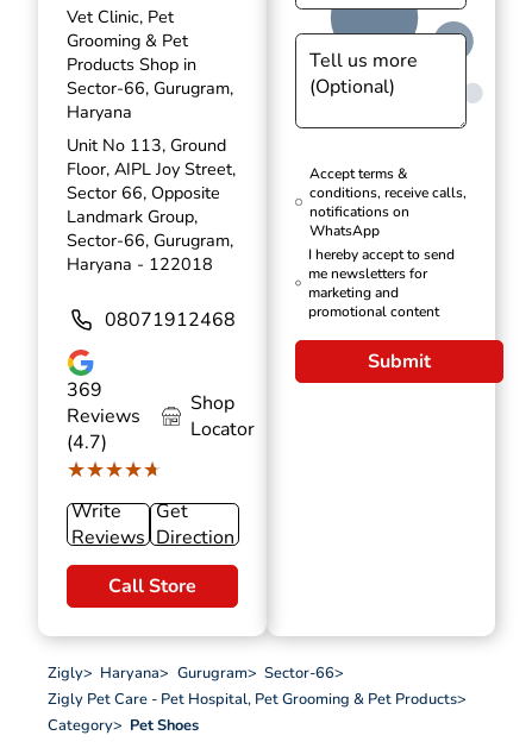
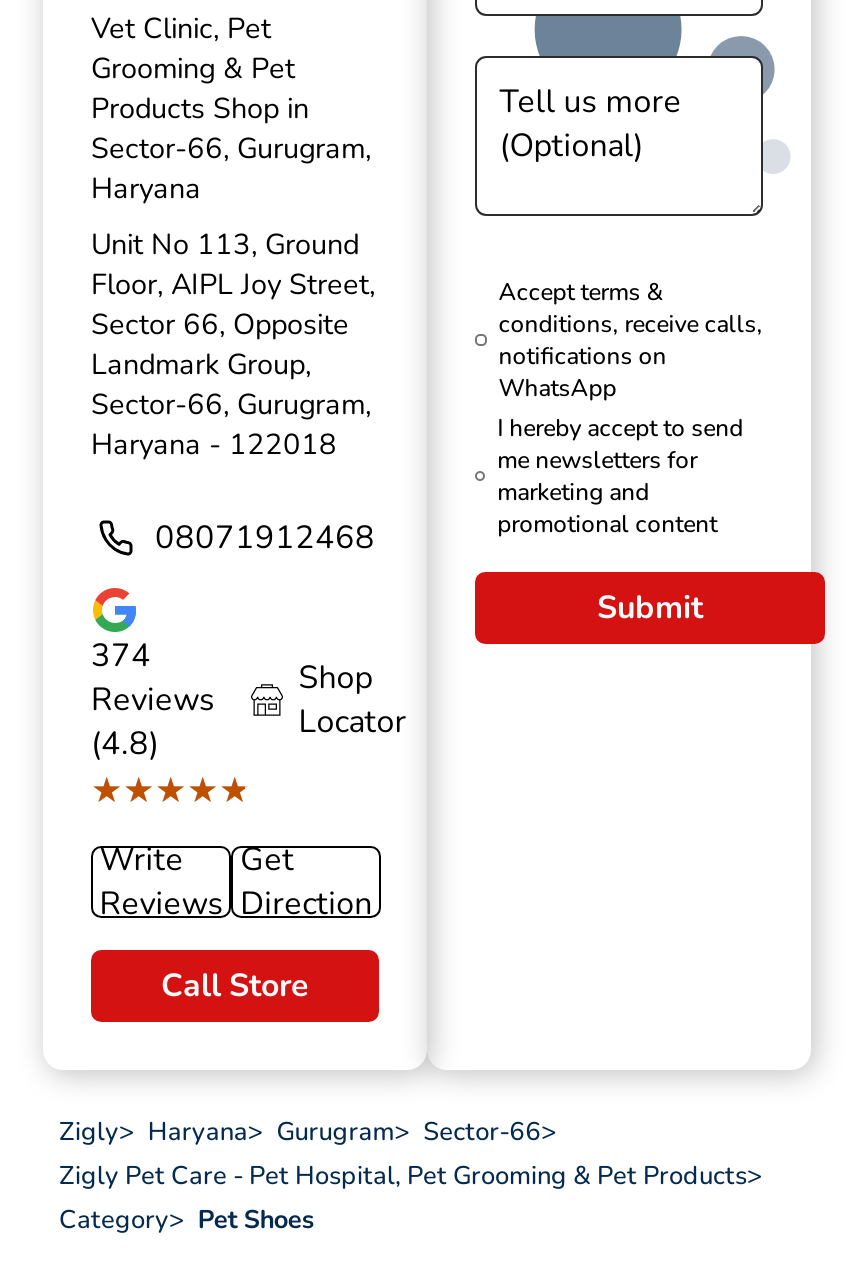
[67,377,102,403] 369 -> [91,634,151,678] 374
[67,430,107,456] (4.7) -> [91,722,159,766] (4.8)

